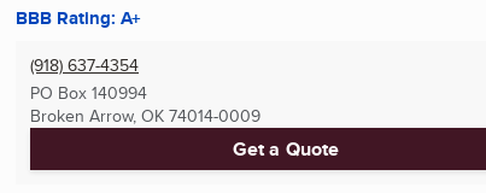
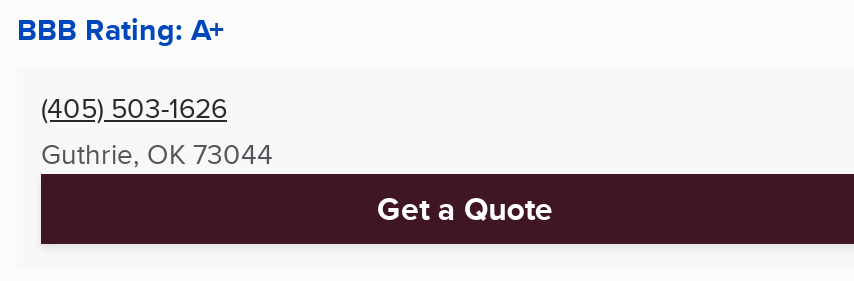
[30,53,260,127] (918) 637-4354 | PO Box 140994 | Broken Arrow, OK 74014-0009 -> [41,88,273,173] (405) 503-1626 | Guthrie, OK 73044

